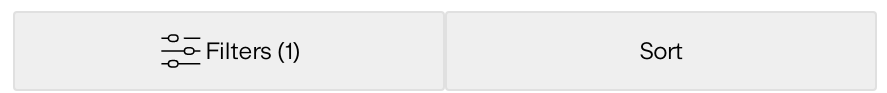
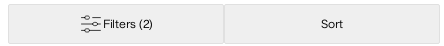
[205,37,301,65] Filters (1) -> [103,17,153,31] Filters (2)

